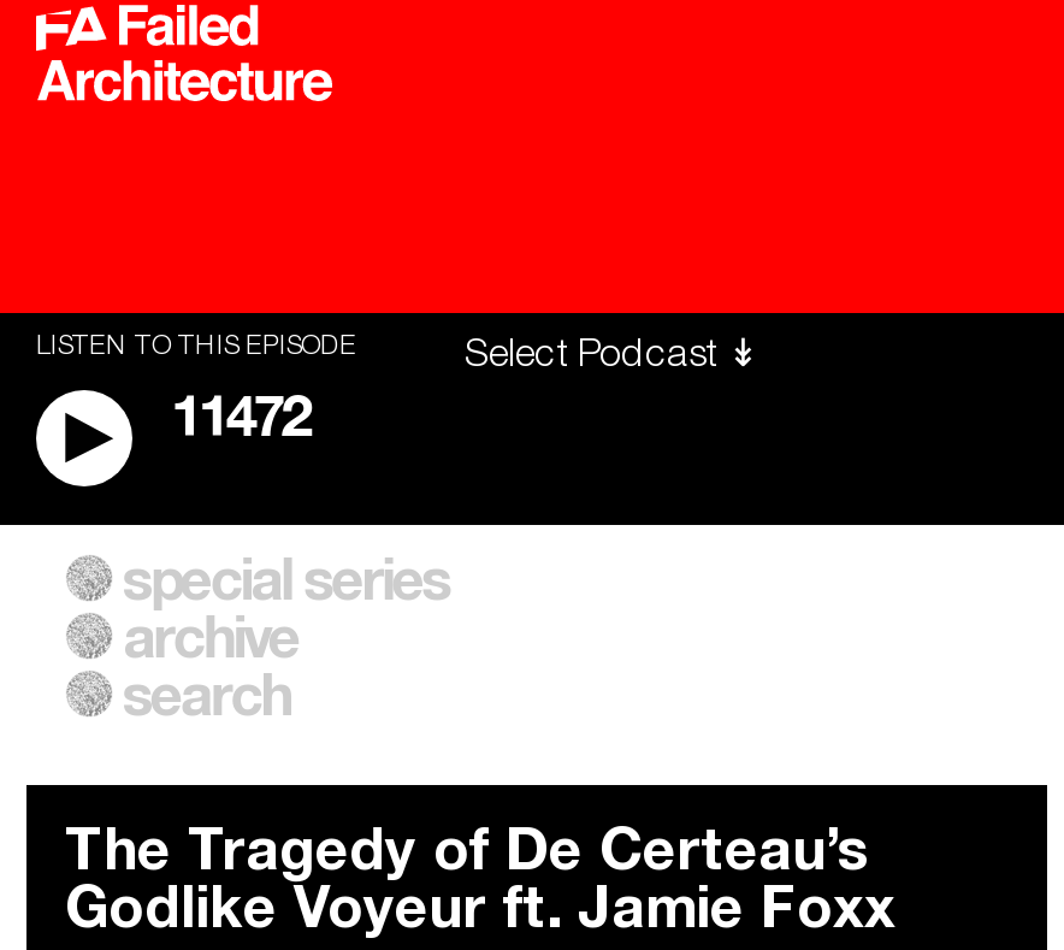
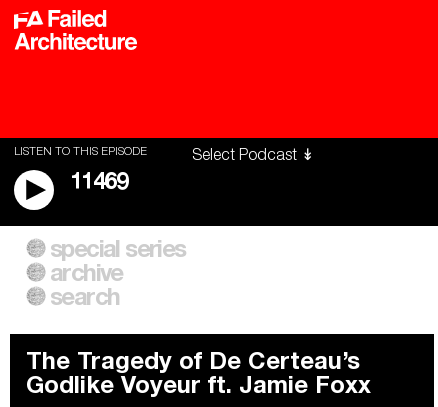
[171,390,308,448] 11472 -> [70,170,127,194] 11469

